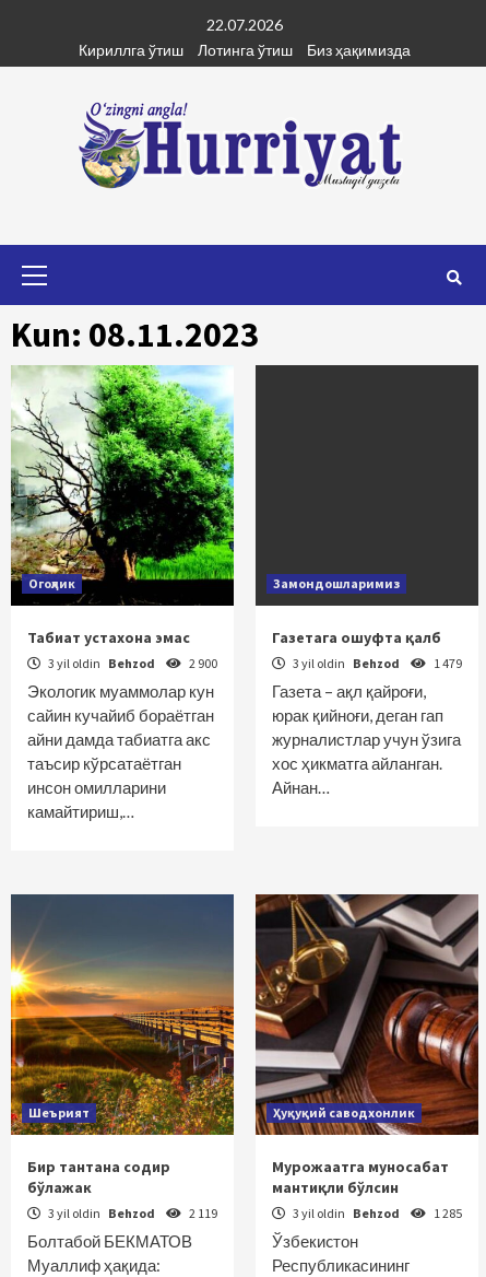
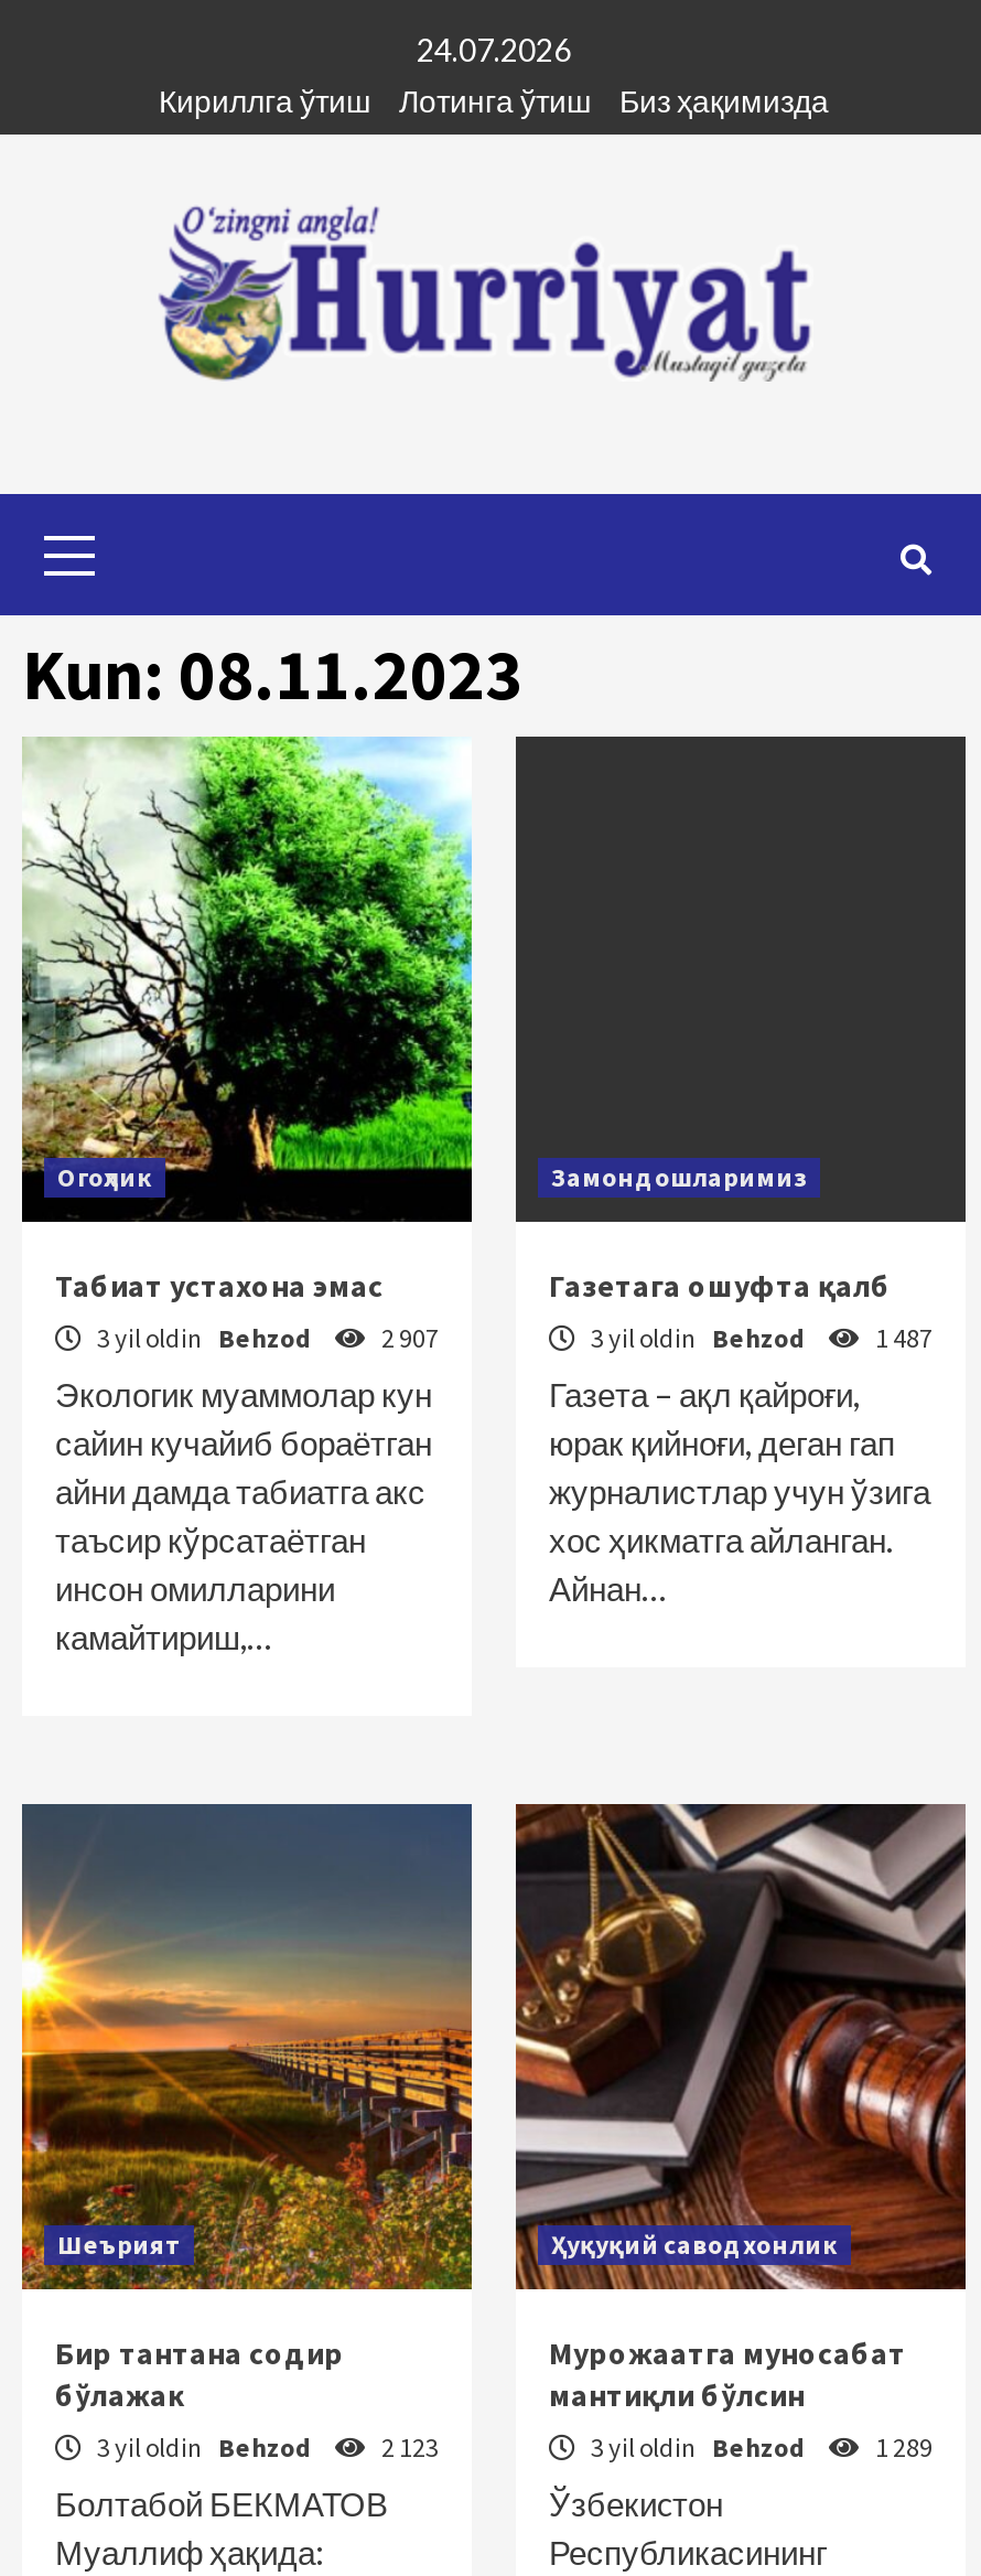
[206,15,283,34] 22.07.2026 -> [417,31,571,68] 24.07.2026
[46,655,217,671] 3 yil oldin Behzod 2 900 -> [93,1321,439,1354] 3 yil oldin Behzod 2 907
[291,655,462,671] 3 yil oldin Behzod 1 479 -> [586,1321,933,1354] 3 yil oldin Behzod 1 487
[46,1205,217,1221] 3 yil oldin Behzod 2 119 -> [93,2430,439,2464] 3 yil oldin Behzod 2 123
[291,1205,462,1221] 3 yil oldin Behzod 1 285 -> [586,2430,933,2464] 3 yil oldin Behzod 1 289

